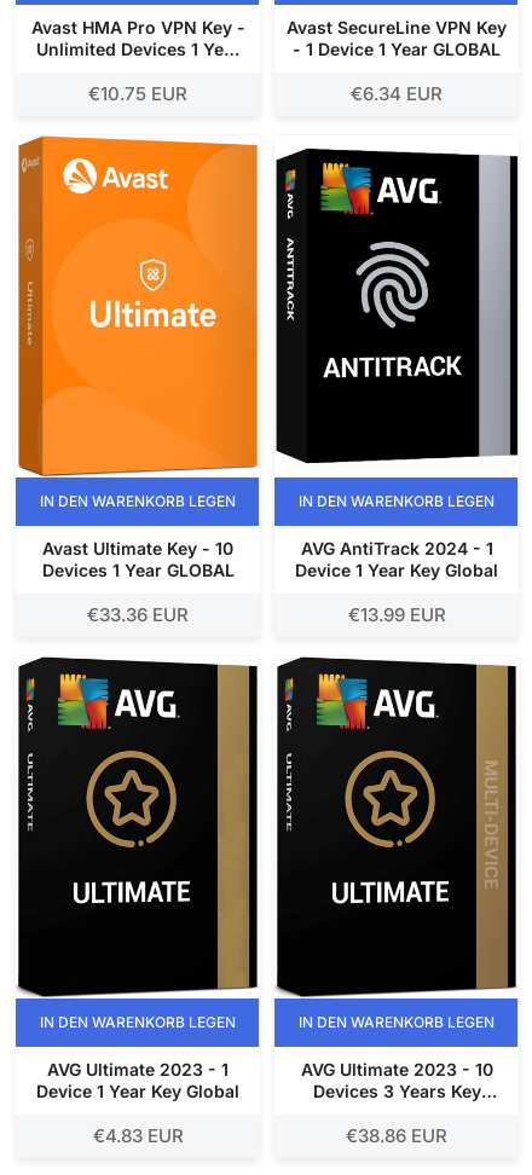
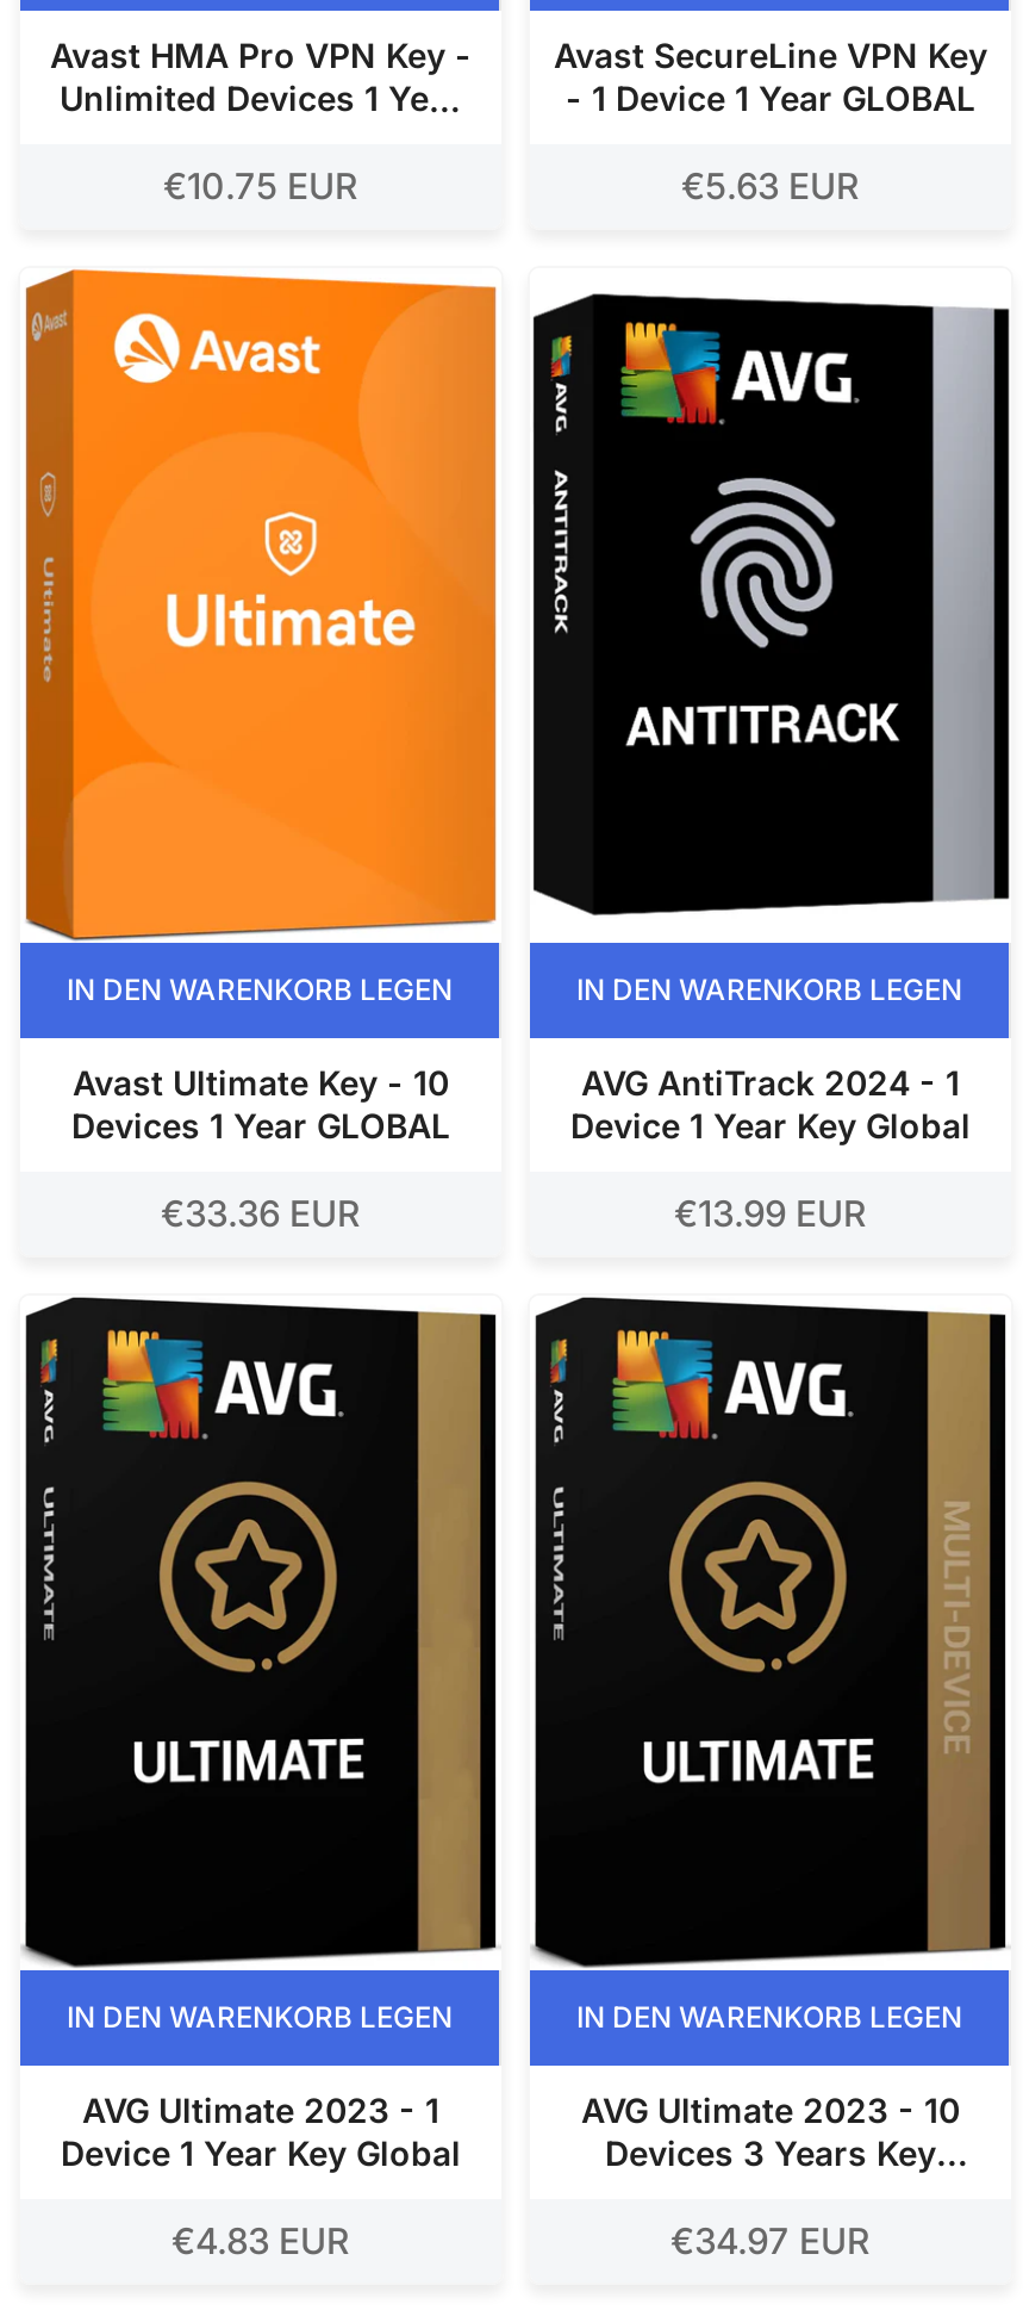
[351,83,443,106] €6.34 EUR -> [681,164,860,210] €5.63 EUR
[346,1124,447,1147] €38.86 EUR -> [670,2218,871,2264] €34.97 EUR

